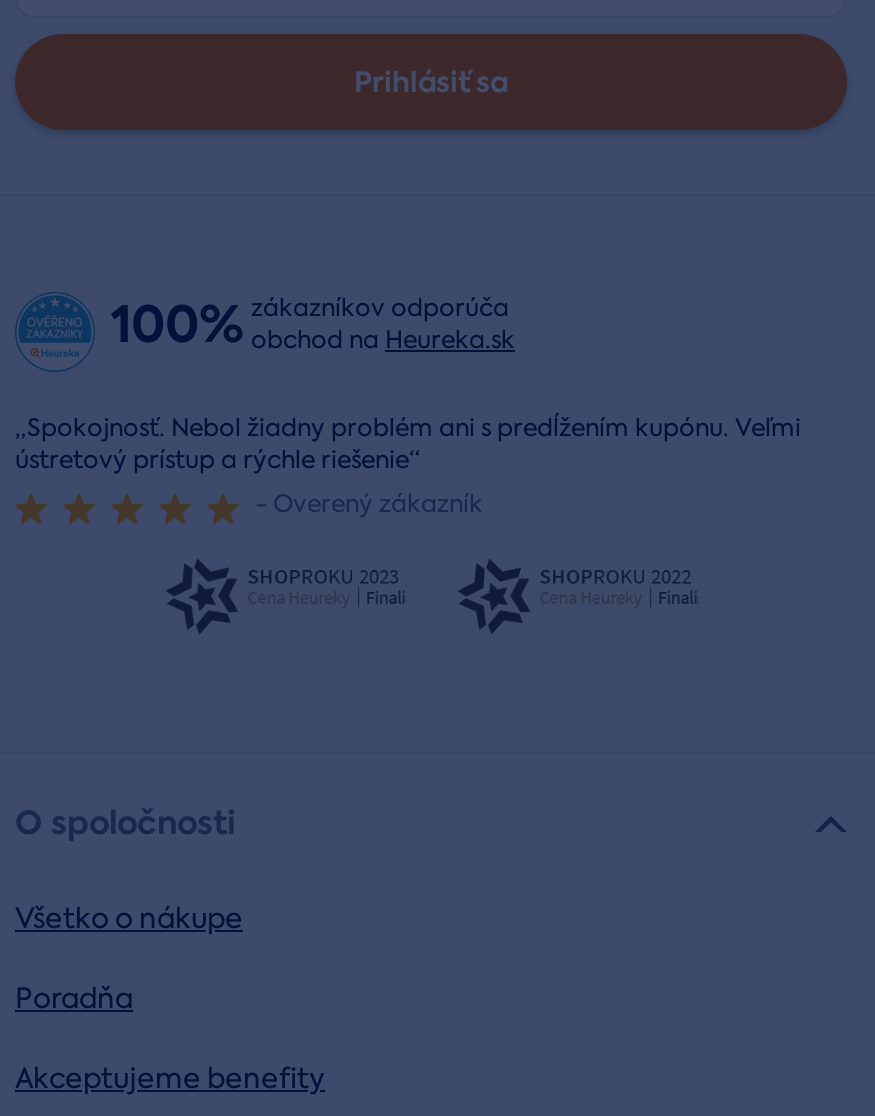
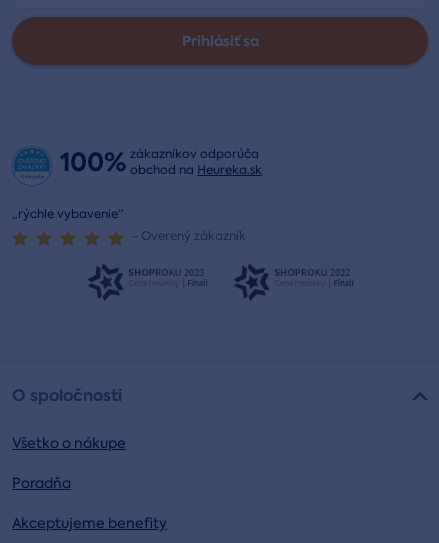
[15,411,801,475] „Spokojnosť. Nebol žiadny problém ani s predĺžením kupónu. Veľmi | ústretový prístup a rýchle riešenie“ -> [12,205,124,221] „rýchle vybavenie“

